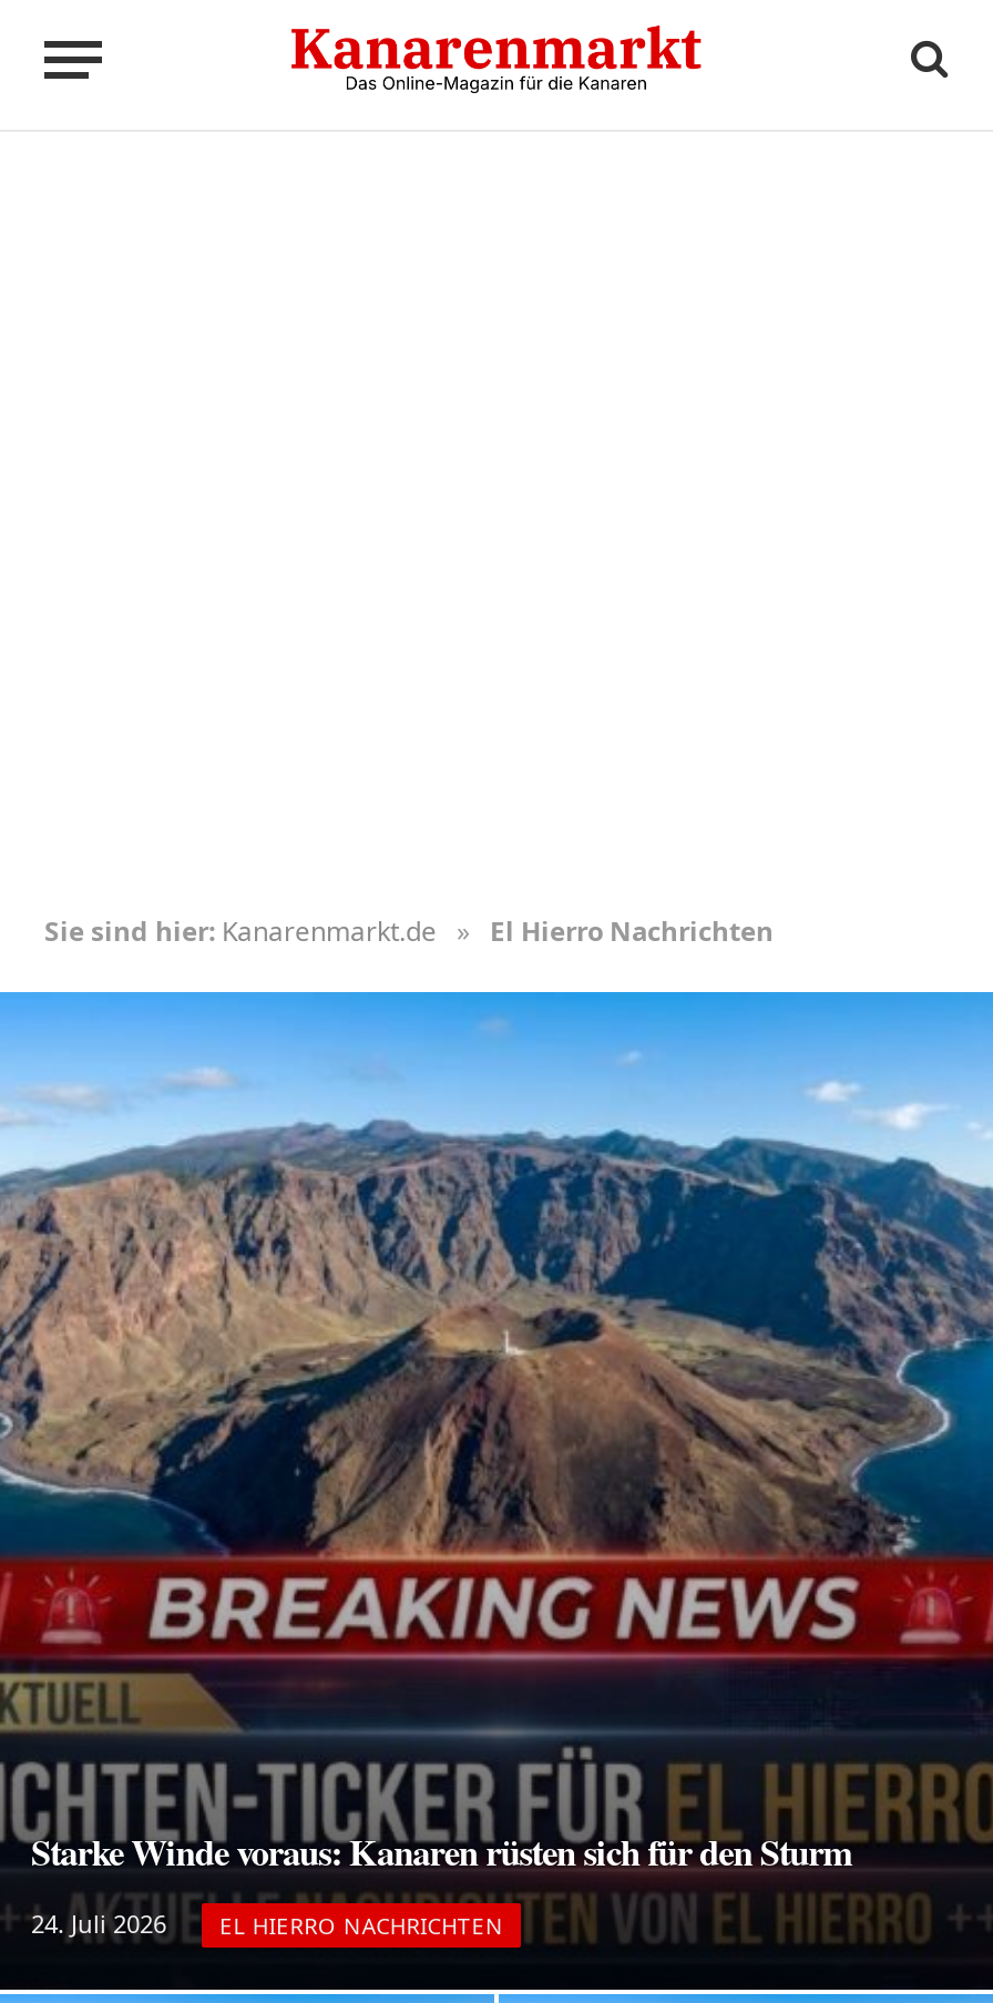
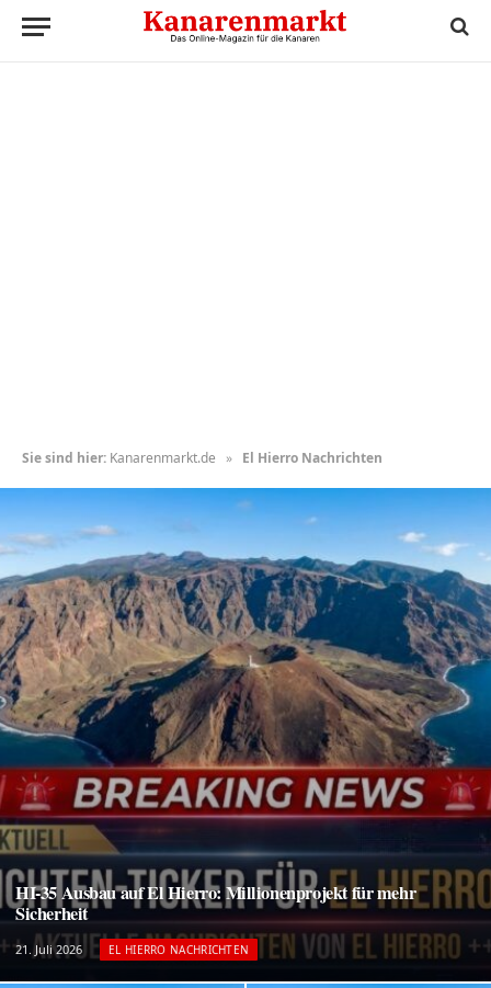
[31,1826,853,1879] Starke Winde voraus: Kanaren rüsten sich für den Sturm -> [15,879,416,927] HI-35 Ausbau auf El Hierro: Millionenprojekt für mehr | Sicherheit
[31,1907,504,1941] 24. Juli 2026 EL HIERRO NACHRICHTEN -> [15,941,249,957] 21. Juli 2026 EL HIERRO NACHRICHTEN

